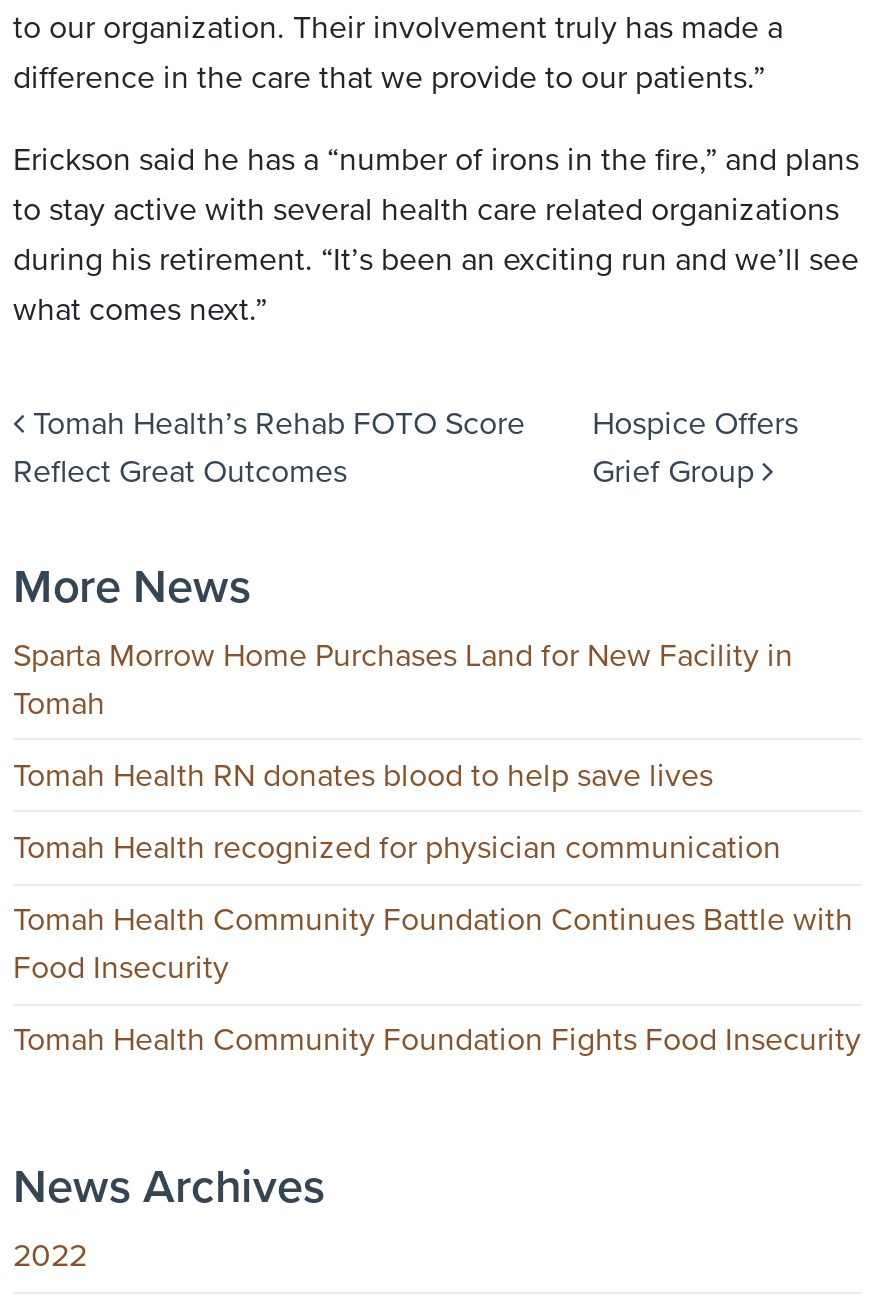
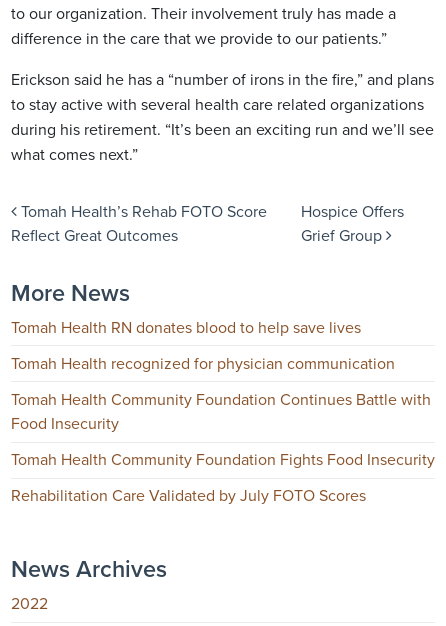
[13,635,793,723] Sparta Morrow Home Purchases Land for New Facility in | Tomah -> none
moved [13,756,861,1061] -> [11,318,435,470]: Tomah Health RN donates blood to help save lives | Tomah Health recognized for physician communication | Tomah Health Community Foundation Continues Battle with | Food Insecurity | Tomah Health Community Foundation Fights Food Insecurity
none -> [11,486,366,506] Rehabilitation Care Validated by July FOTO Scores

